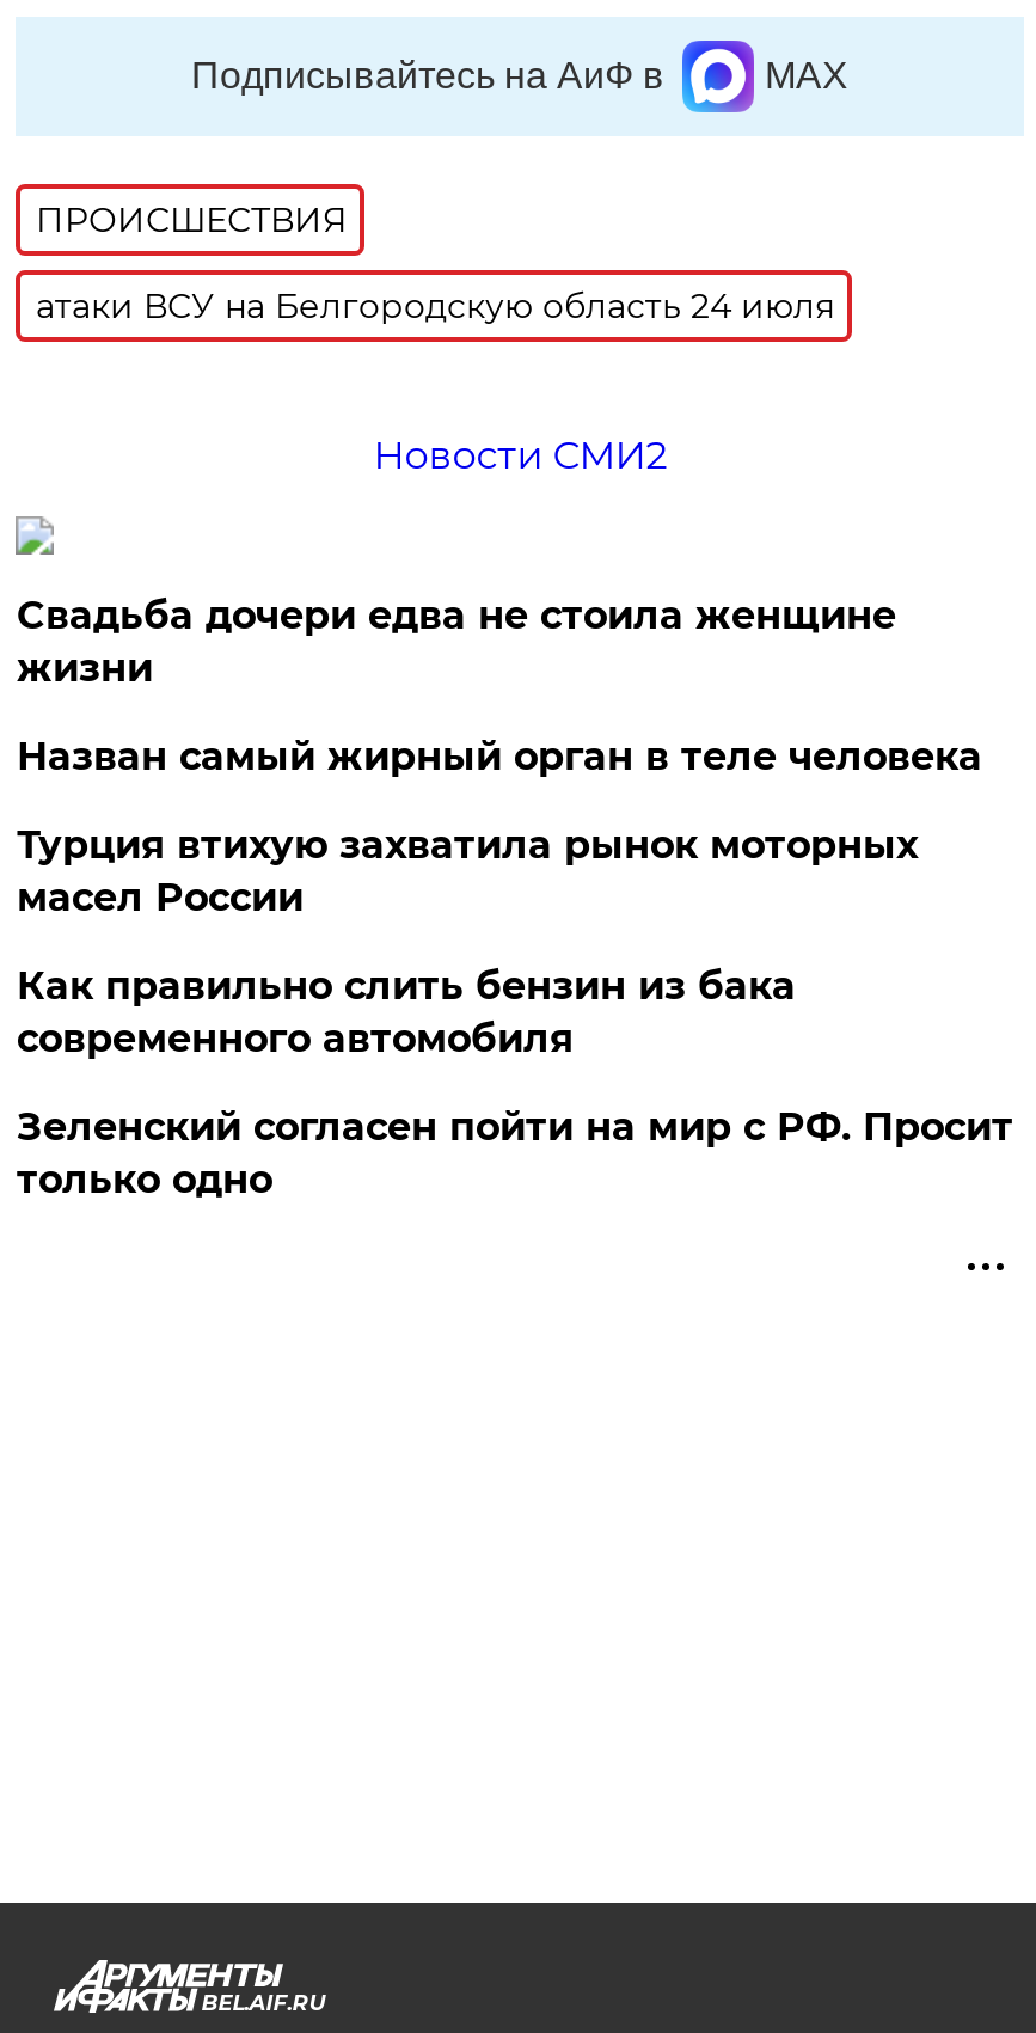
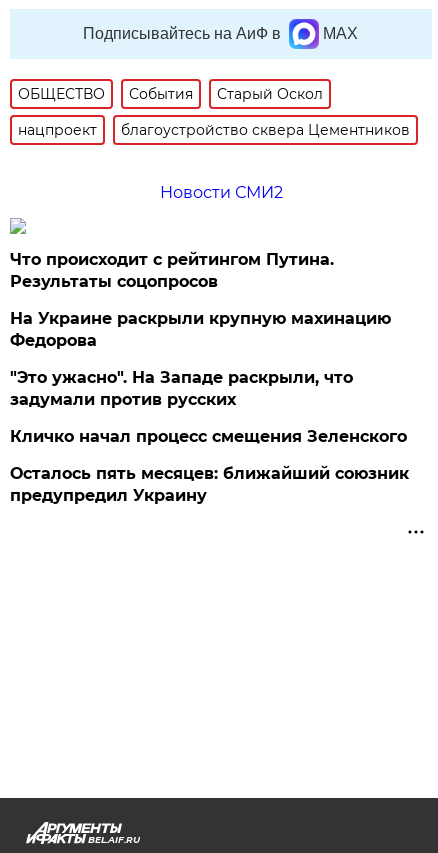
[36,198,346,241] ПРОИСШЕСТВИЯ -> [18,85,323,103] ОБЩЕСТВО | События | Старый Оскол
[36,284,834,327] атаки ВСУ на Белгородскую область 24 июля -> [18,121,410,139] нацпроект | благоустройство сквера Цементников
[16,593,896,691] Свадьба дочери едва не стоила женщине | жизни -> [10,250,334,291] Что происходит с рейтингом Путина. | Результаты соцопросов
[16,734,982,779] Назван самый жирный орган в теле человека -> [10,309,391,350] На Украине раскрыли крупную махинацию | Федорова
[16,822,917,920] Турция втихую захватила рынок моторных | масел России -> [10,368,353,409] "Это ужасно". На Западе раскрыли, что | задумали против русских
[16,963,796,1061] Как правильно слить бензин из бака | современного автомобиля -> [10,427,407,446] Кличко начал процесс смещения Зеленского
[16,1104,1013,1202] Зеленский согласен пойти на мир с РФ. Просит | только одно -> [10,464,409,505] Осталось пять месяцев: ближайший союзник | предупредил Украину

